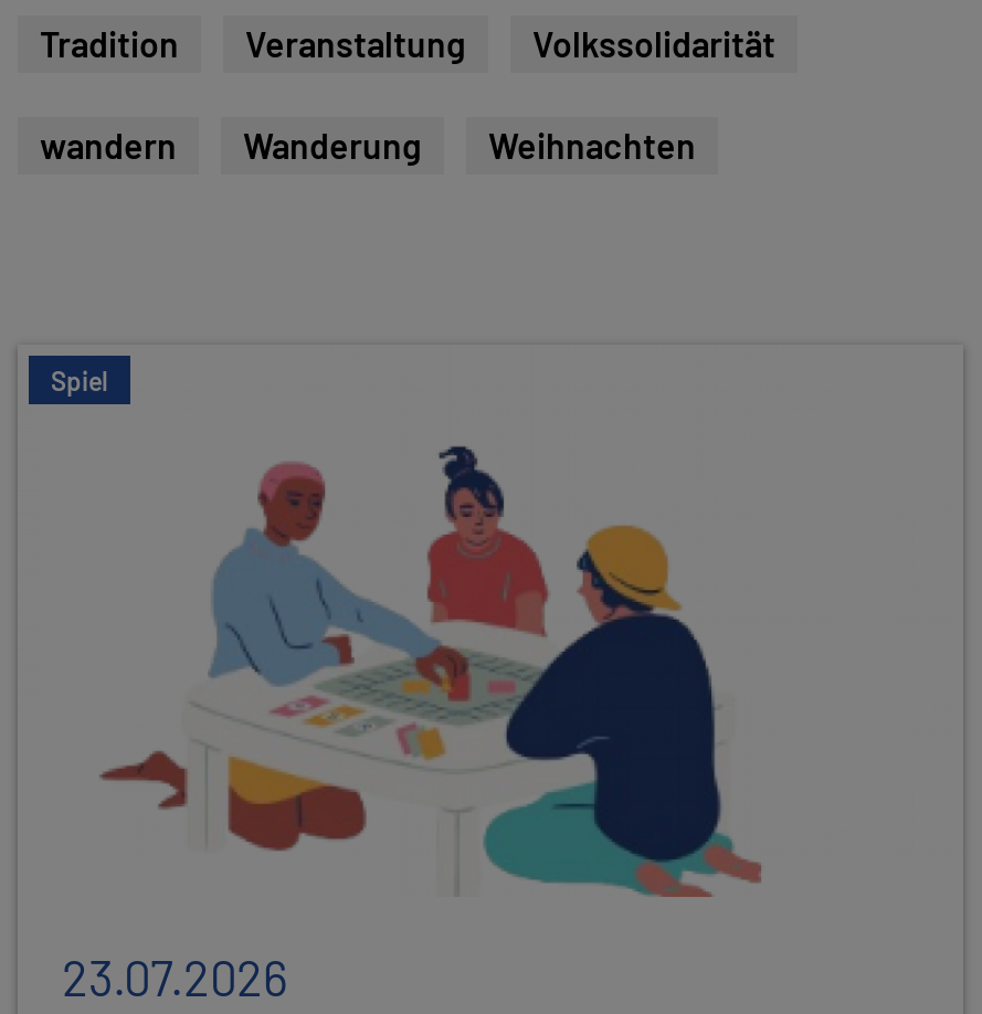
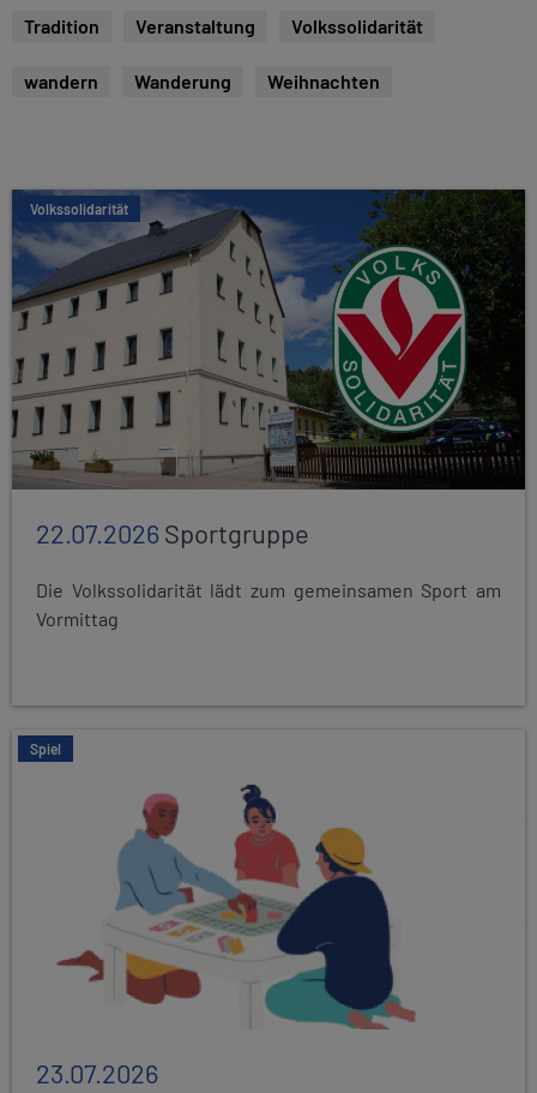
none -> [11,188,526,491] [image] | Volkssolidarität
none -> [36,517,501,630] 22.07.2026 Sportgruppe | Die Volkssolidarität lädt zum gemeinsamen Sport am | Vormittag

